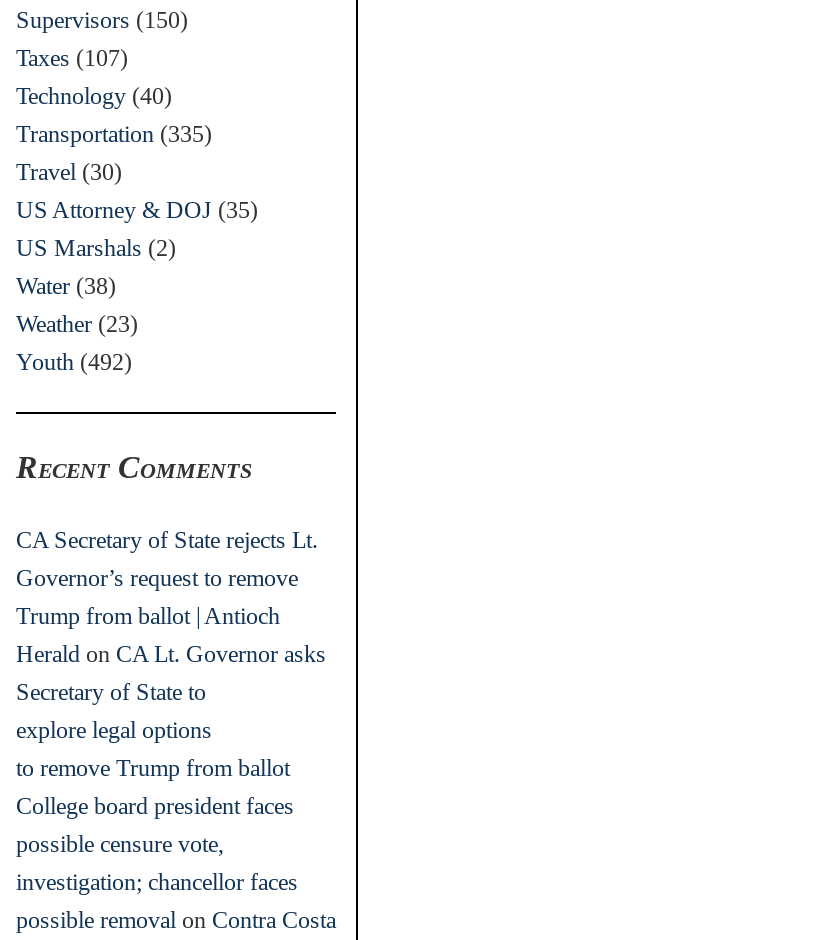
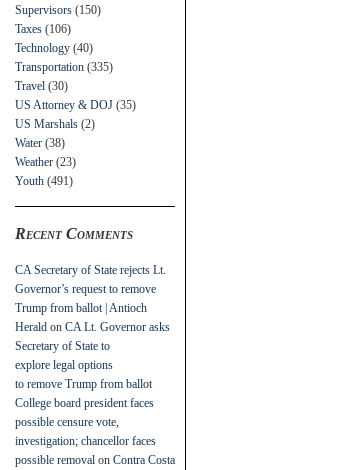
[16,44,128,72] Taxes (107) -> [15,22,71,36] Taxes (106)
[16,348,132,376] Youth (492) -> [15,174,73,188] Youth (491)

